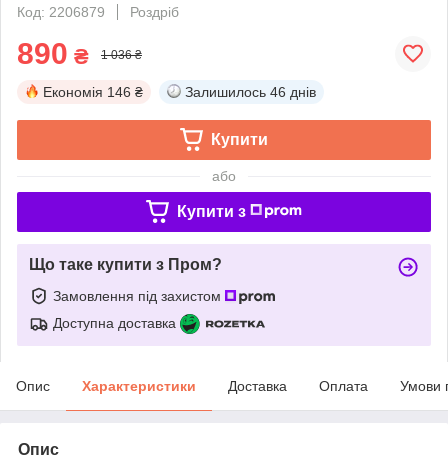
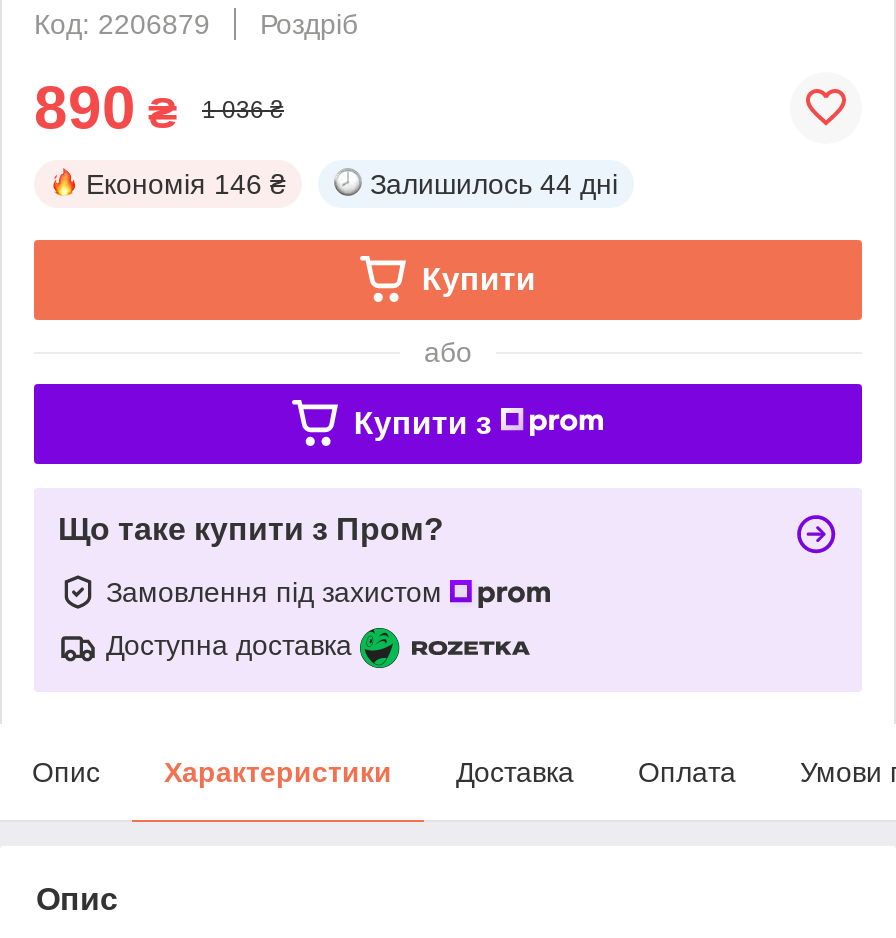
[185,84,316,100] Залишилось 46 днів -> [370,168,618,200] Залишилось 44 дні

